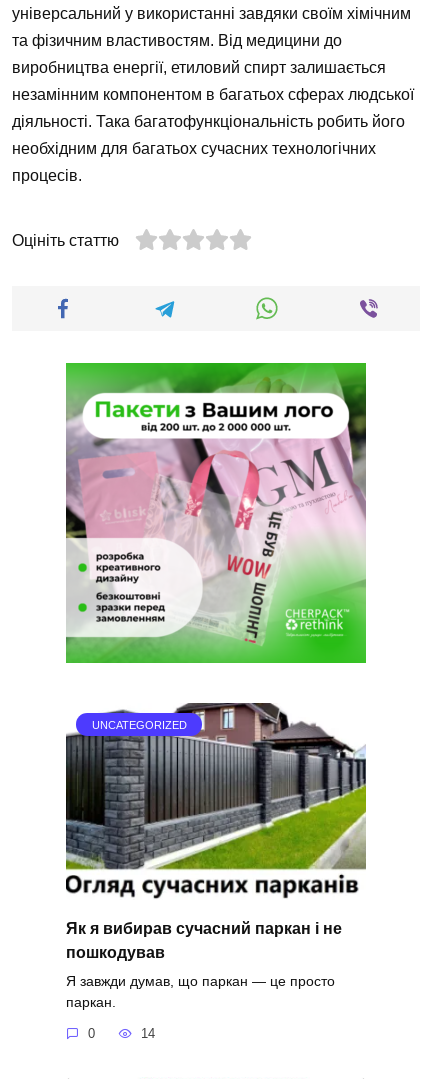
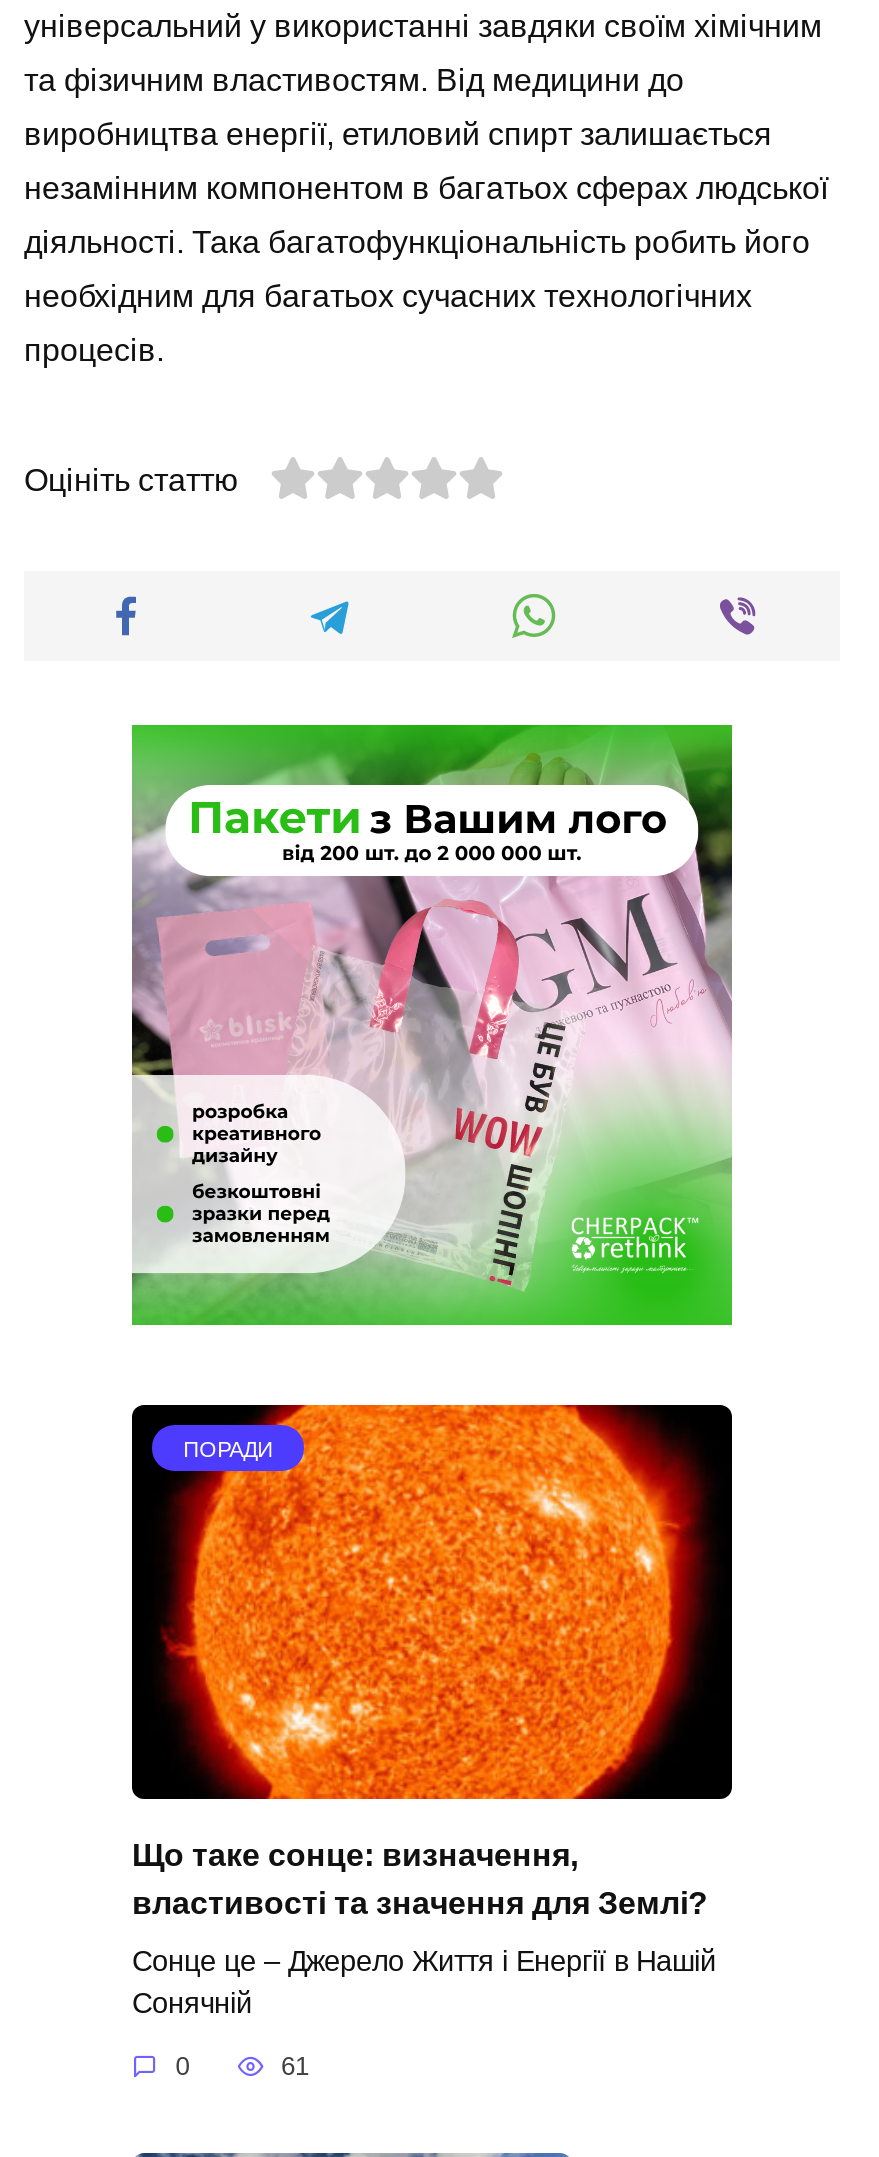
[65,702,367,900] [image] | UNCATEGORIZED -> [130,1403,734,1801] [image] | ПОРАДИ
[66,919,342,960] Як я вибирав сучасний паркан і не | пошкодував -> [132,1837,708,1919] Що таке сонце: визначення, | властивості та значення для Землі?
[66,973,335,1010] Я завжди думав, що паркан — це просто | паркан. -> [132,1944,716,2018] Сонце це – Джерело Життя і Енергії в Нашій | Сонячній
[140,1026,154,1041] 14 -> [281,2051,309,2081] 61

